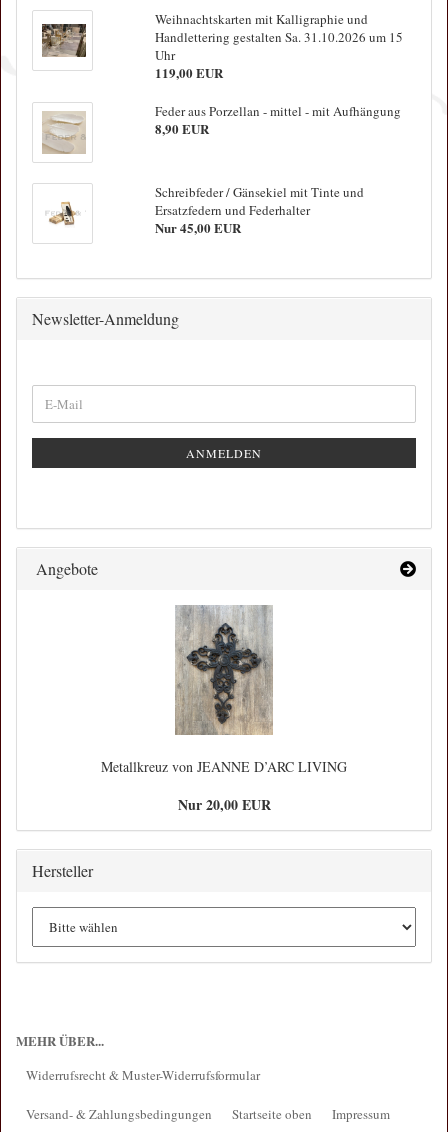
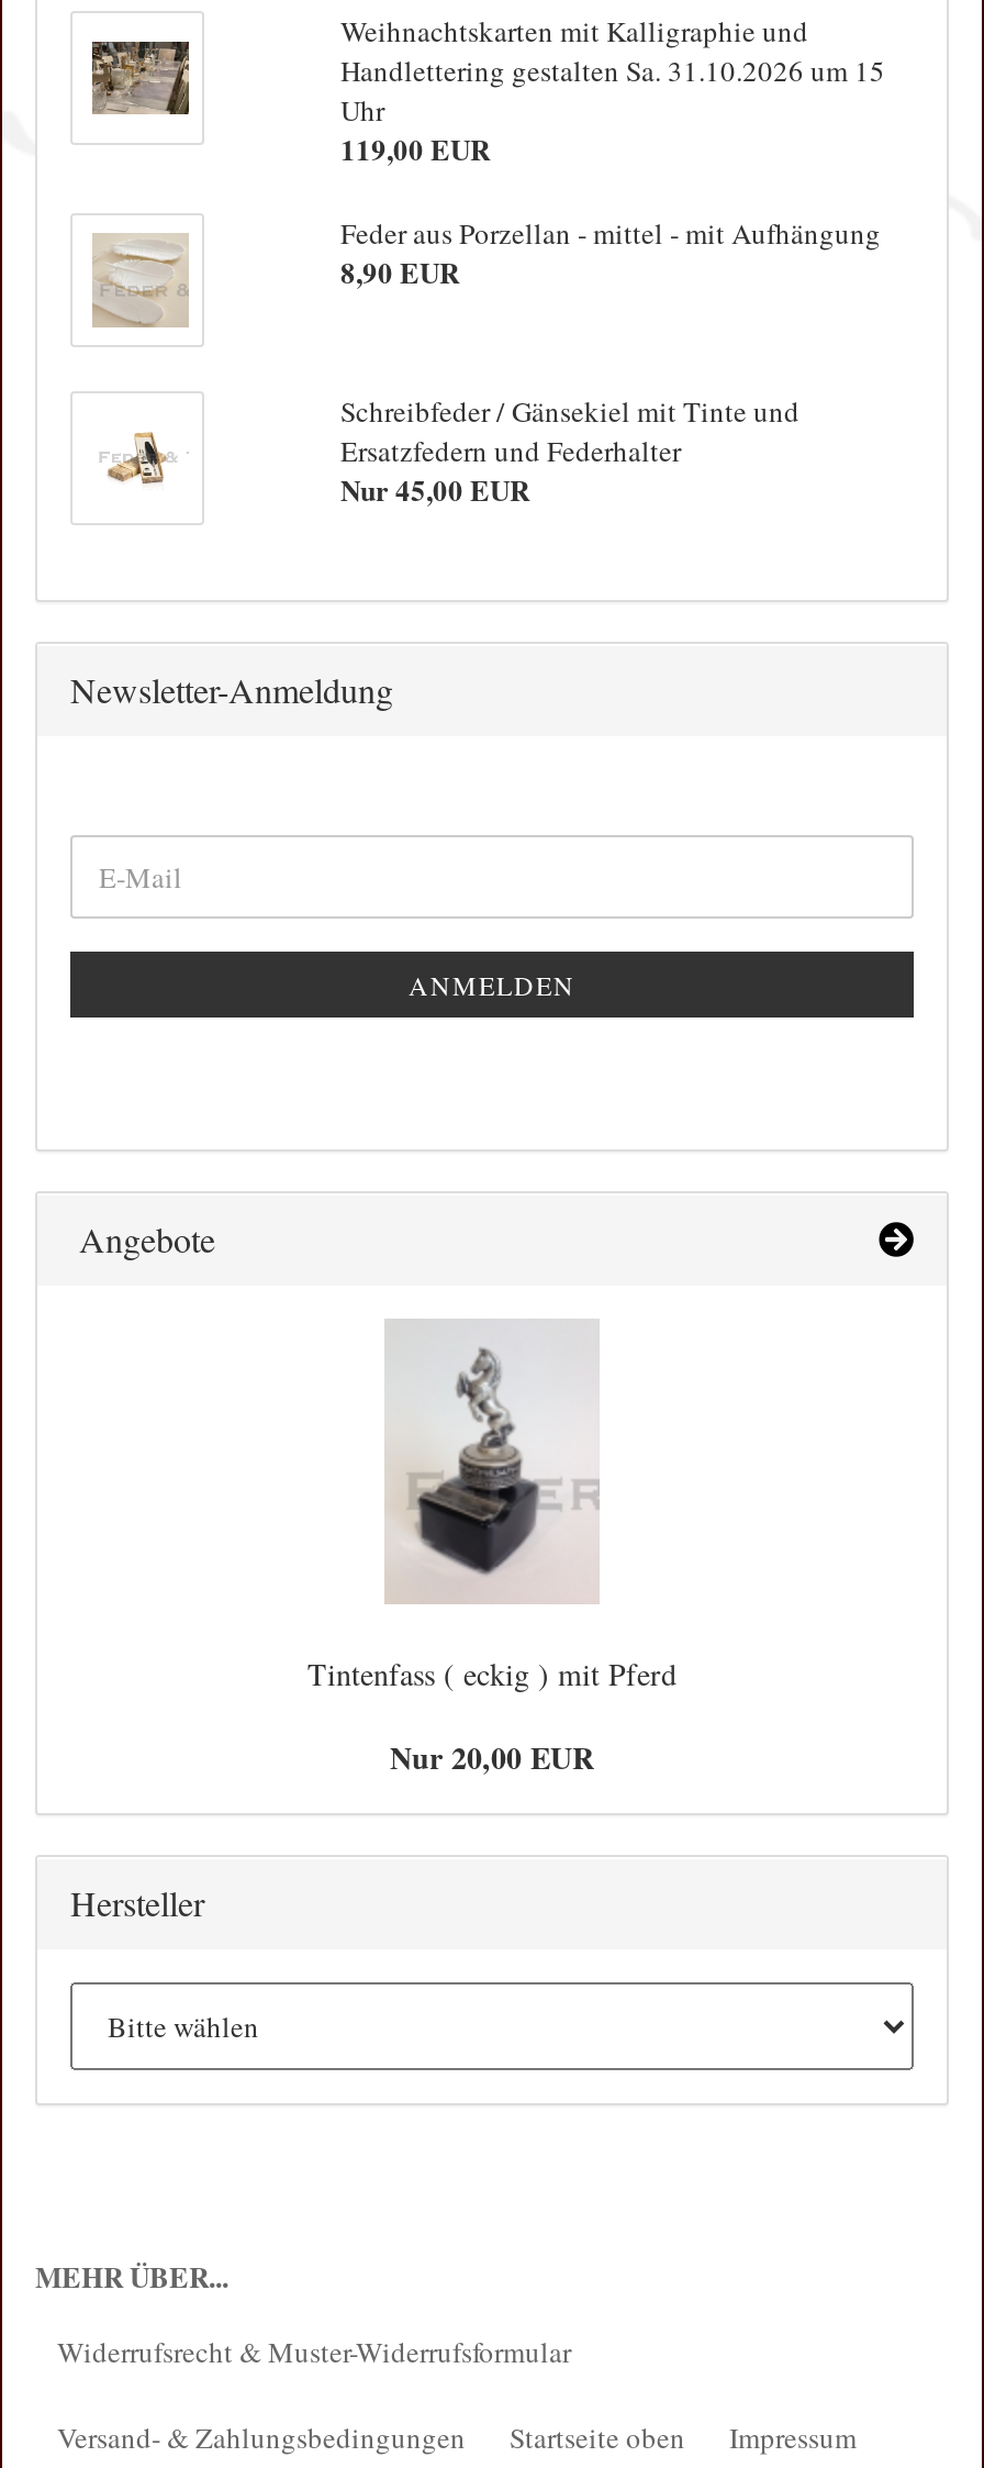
[101,605,347,776] [image] | Metallkreuz von JEANNE D’ARC LIVING -> [307,1321,677,1694] [image] | Tintenfass ( eckig ) mit Pferd

